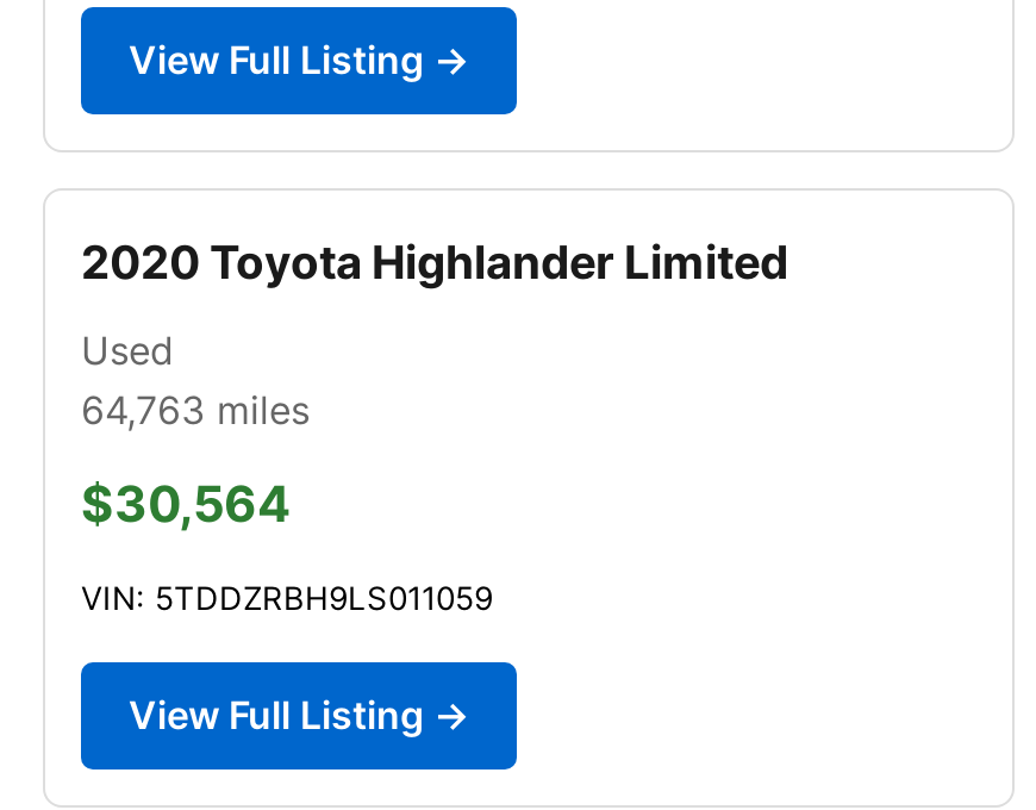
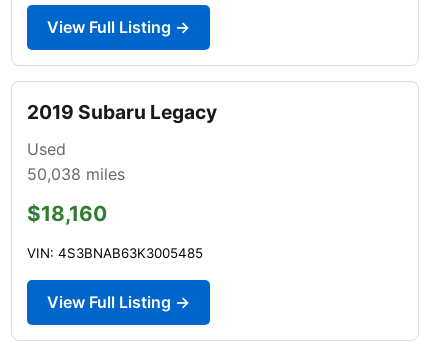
[81,233,788,290] 2020 Toyota Highlander Limited -> [27,100,217,124] 2019 Subaru Legacy
[81,386,310,433] 64,763 miles -> [27,164,125,184] 50,038 miles
[81,474,291,533] $30,564 -> [27,201,107,226] $18,160
[81,579,493,617] VIN: 5TDDZRBH9LS011059 -> [27,245,203,261] VIN: 4S3BNAB63K3005485

